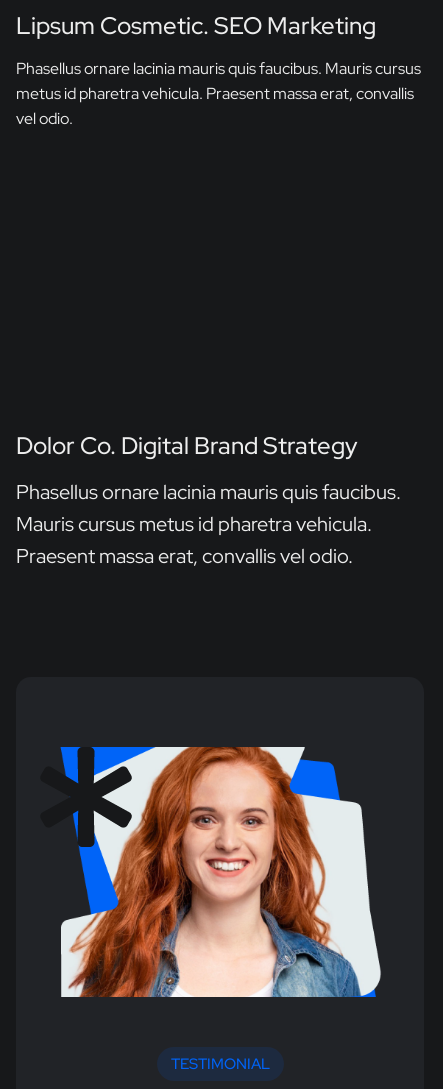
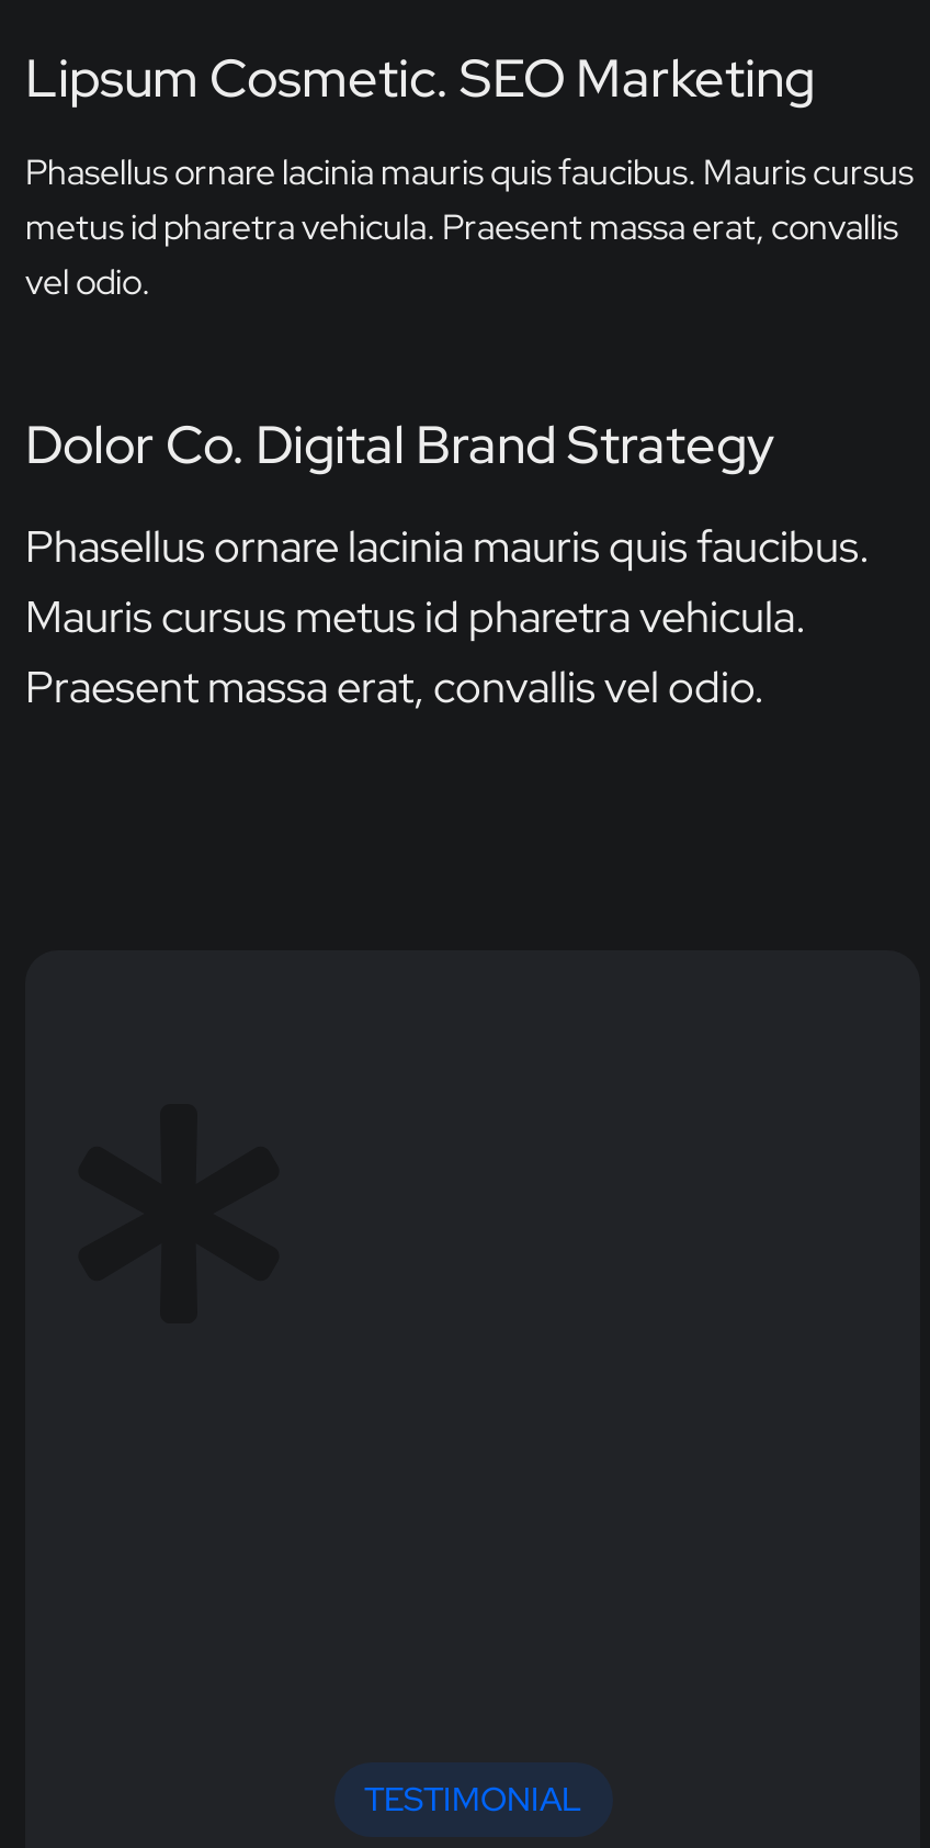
[60,746,382,998] [image] -> none

